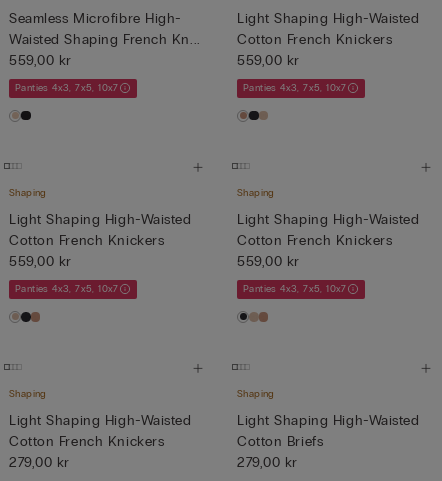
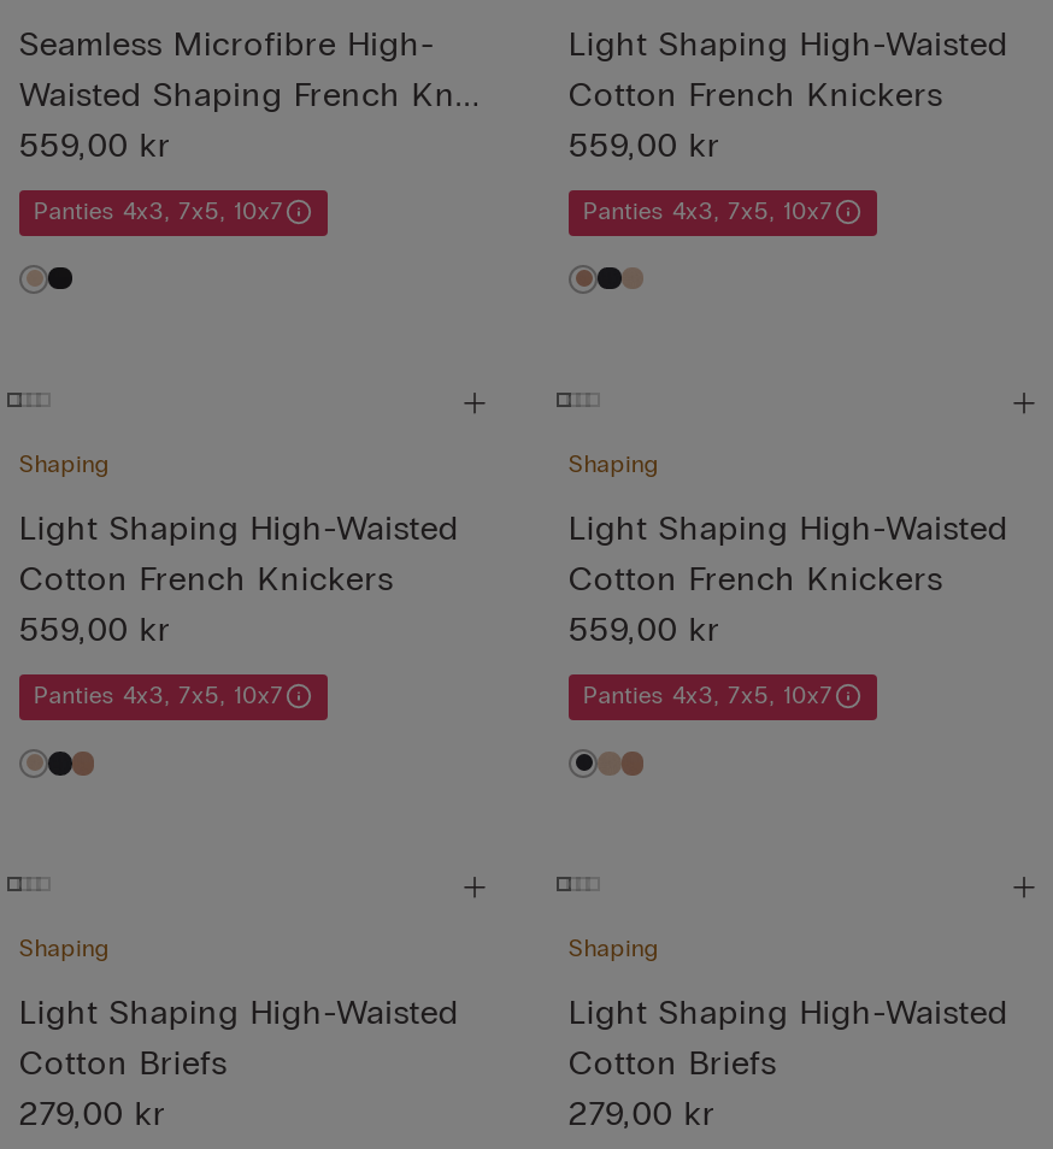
[9,433,164,450] Cotton French Knickers -> [19,1043,227,1084] Cotton Briefs

